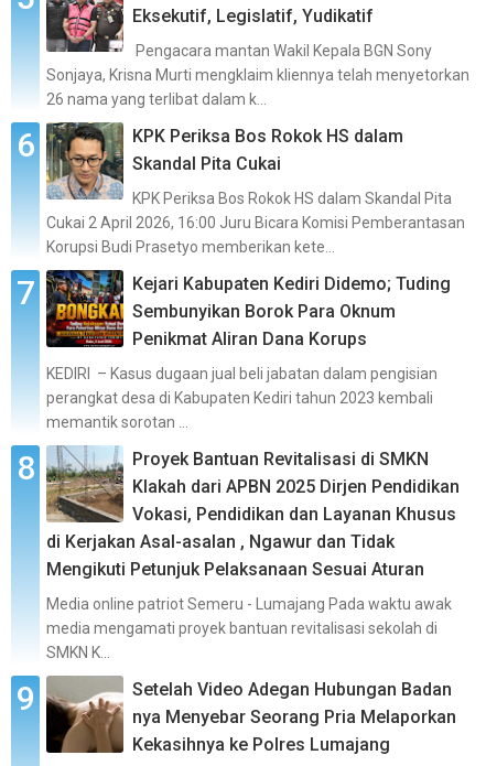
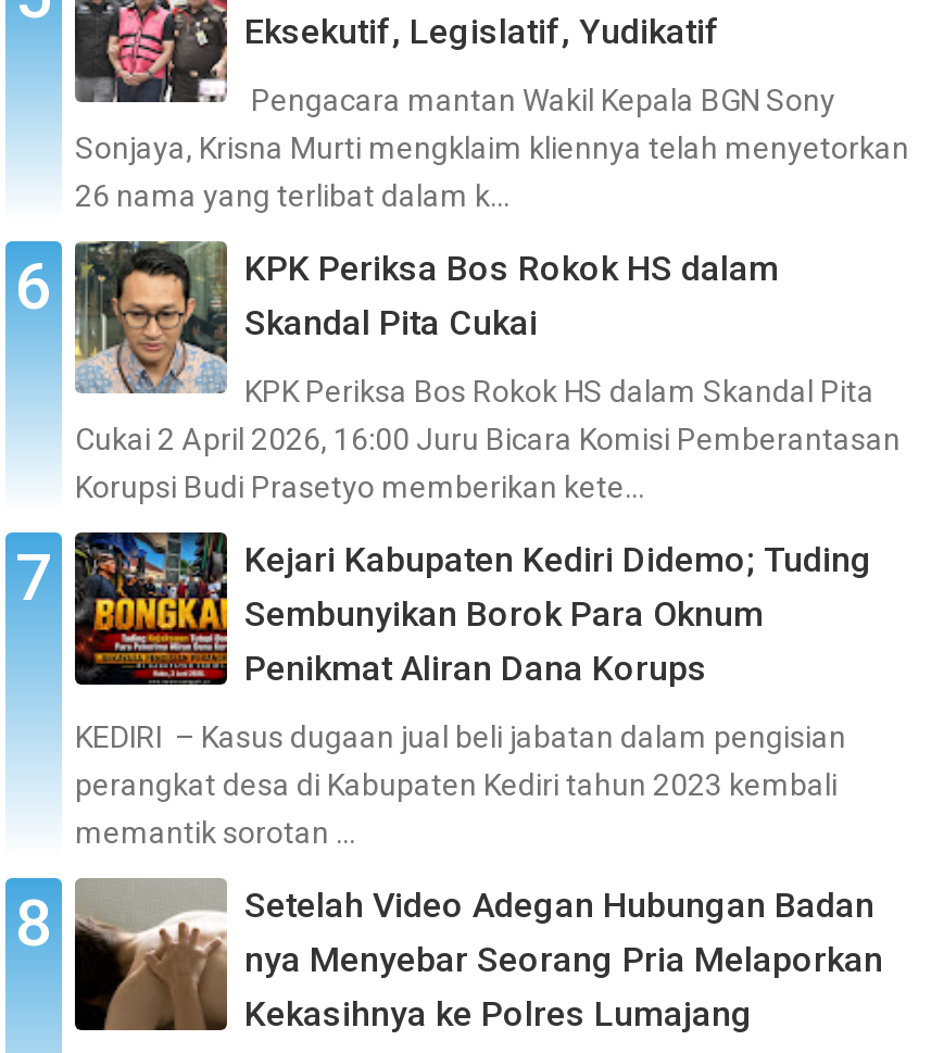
[45,445,460,661] [image] | Proyek Bantuan Revitalisasi di SMKN | Klakah dari APBN 2025 Dirjen Pendidikan | Vokasi, Pendidikan dan Layanan Khusus | di Kerjakan Asal-asalan , Ngawur dan Tidak | Mengikuti Petunjuk Pelaksanaan Sesuai Aturan | Media online patriot Semeru - Lumajang Pada waktu awak | media mengamati proyek bantuan revitalisasi sekolah di | SMKN K... -> none

